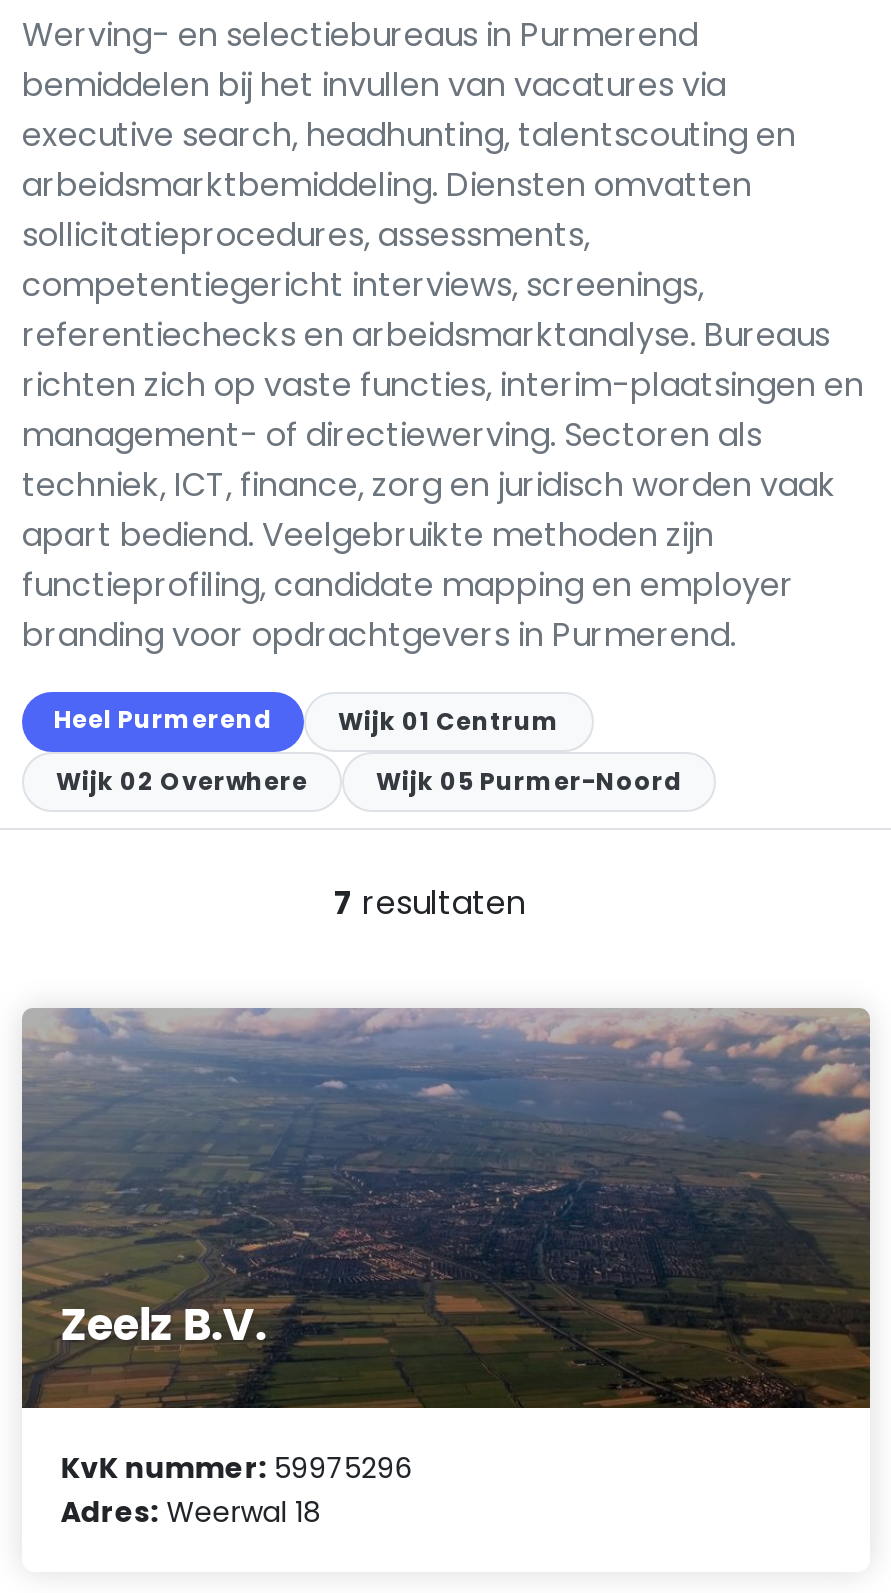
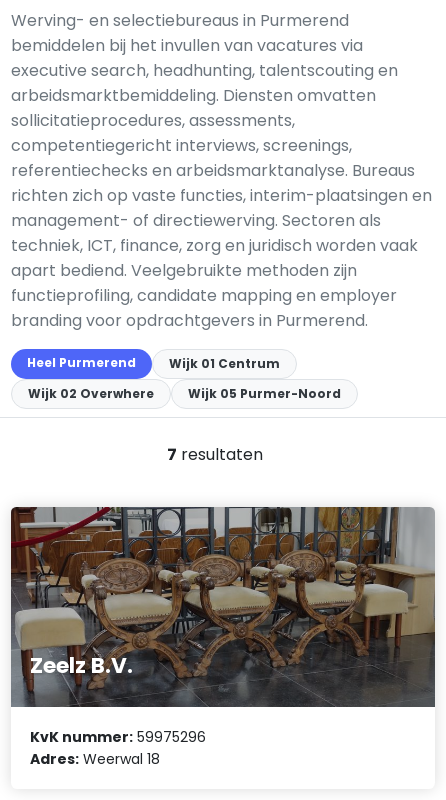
[20,1008,870,1410] [image] -> [10,507,435,708] [image]

